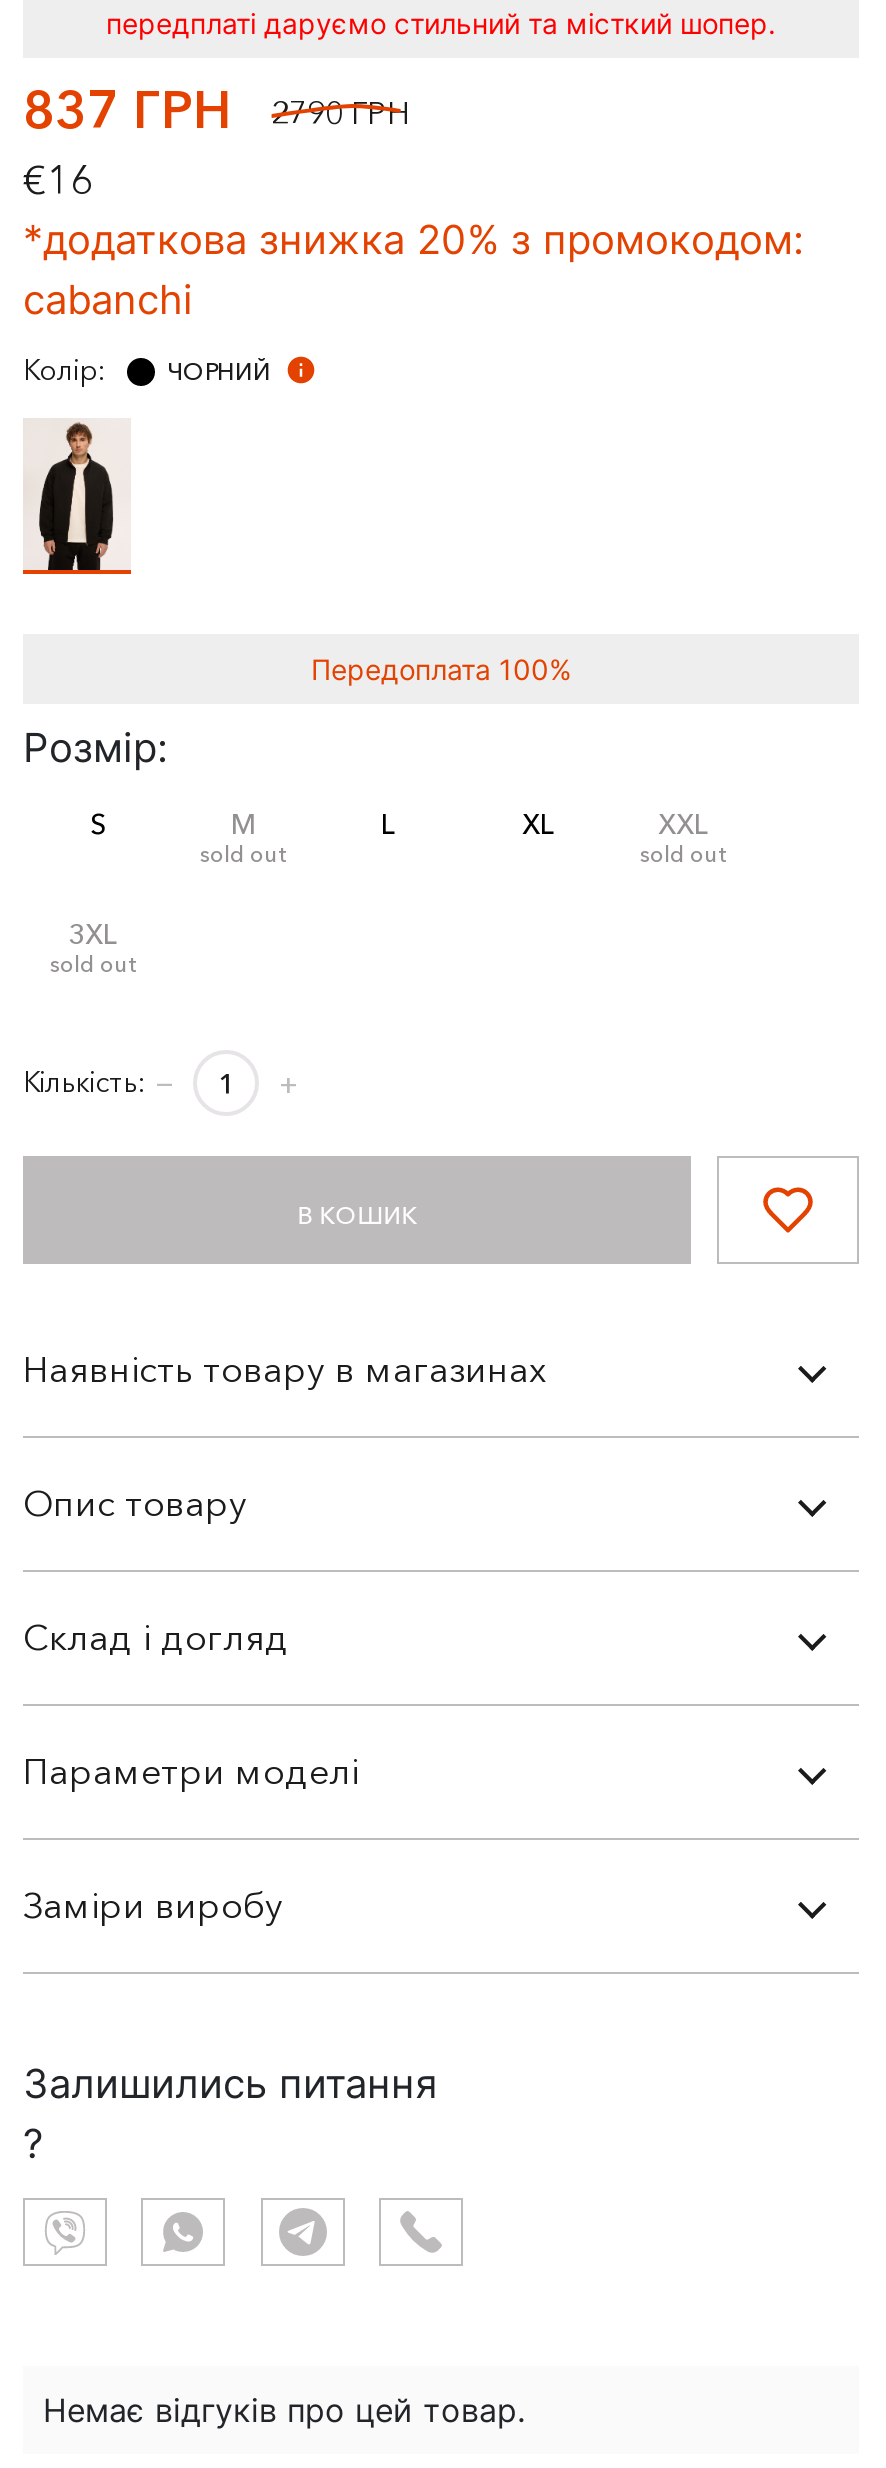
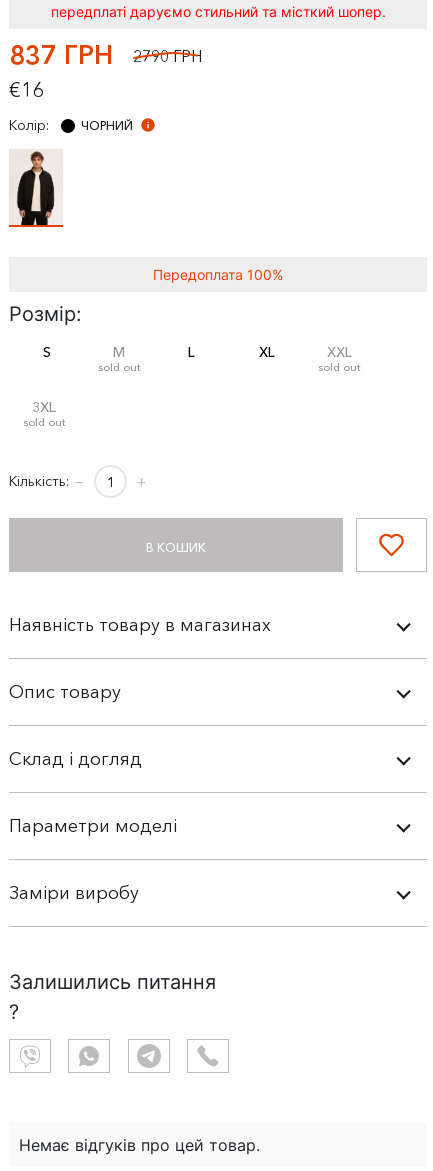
[23,216,805,324] *додаткова знижка 20% з промокодом: | cabanchi -> none

